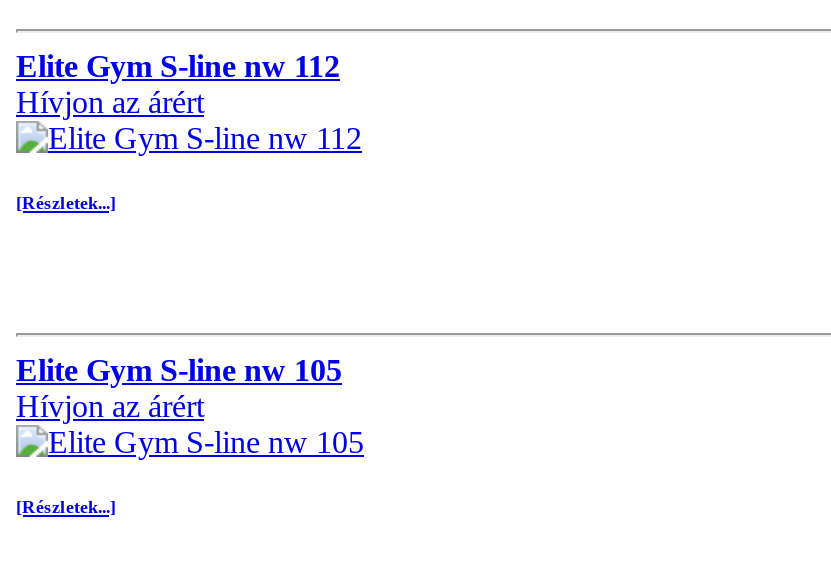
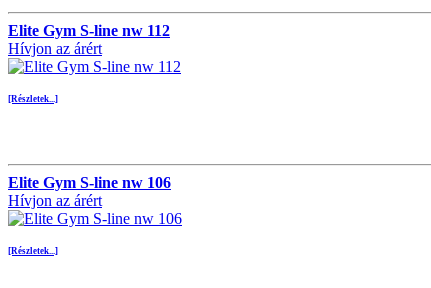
[16,354,342,388] Elite Gym S-line nw 105 -> [8,174,171,191] Elite Gym S-line nw 106

